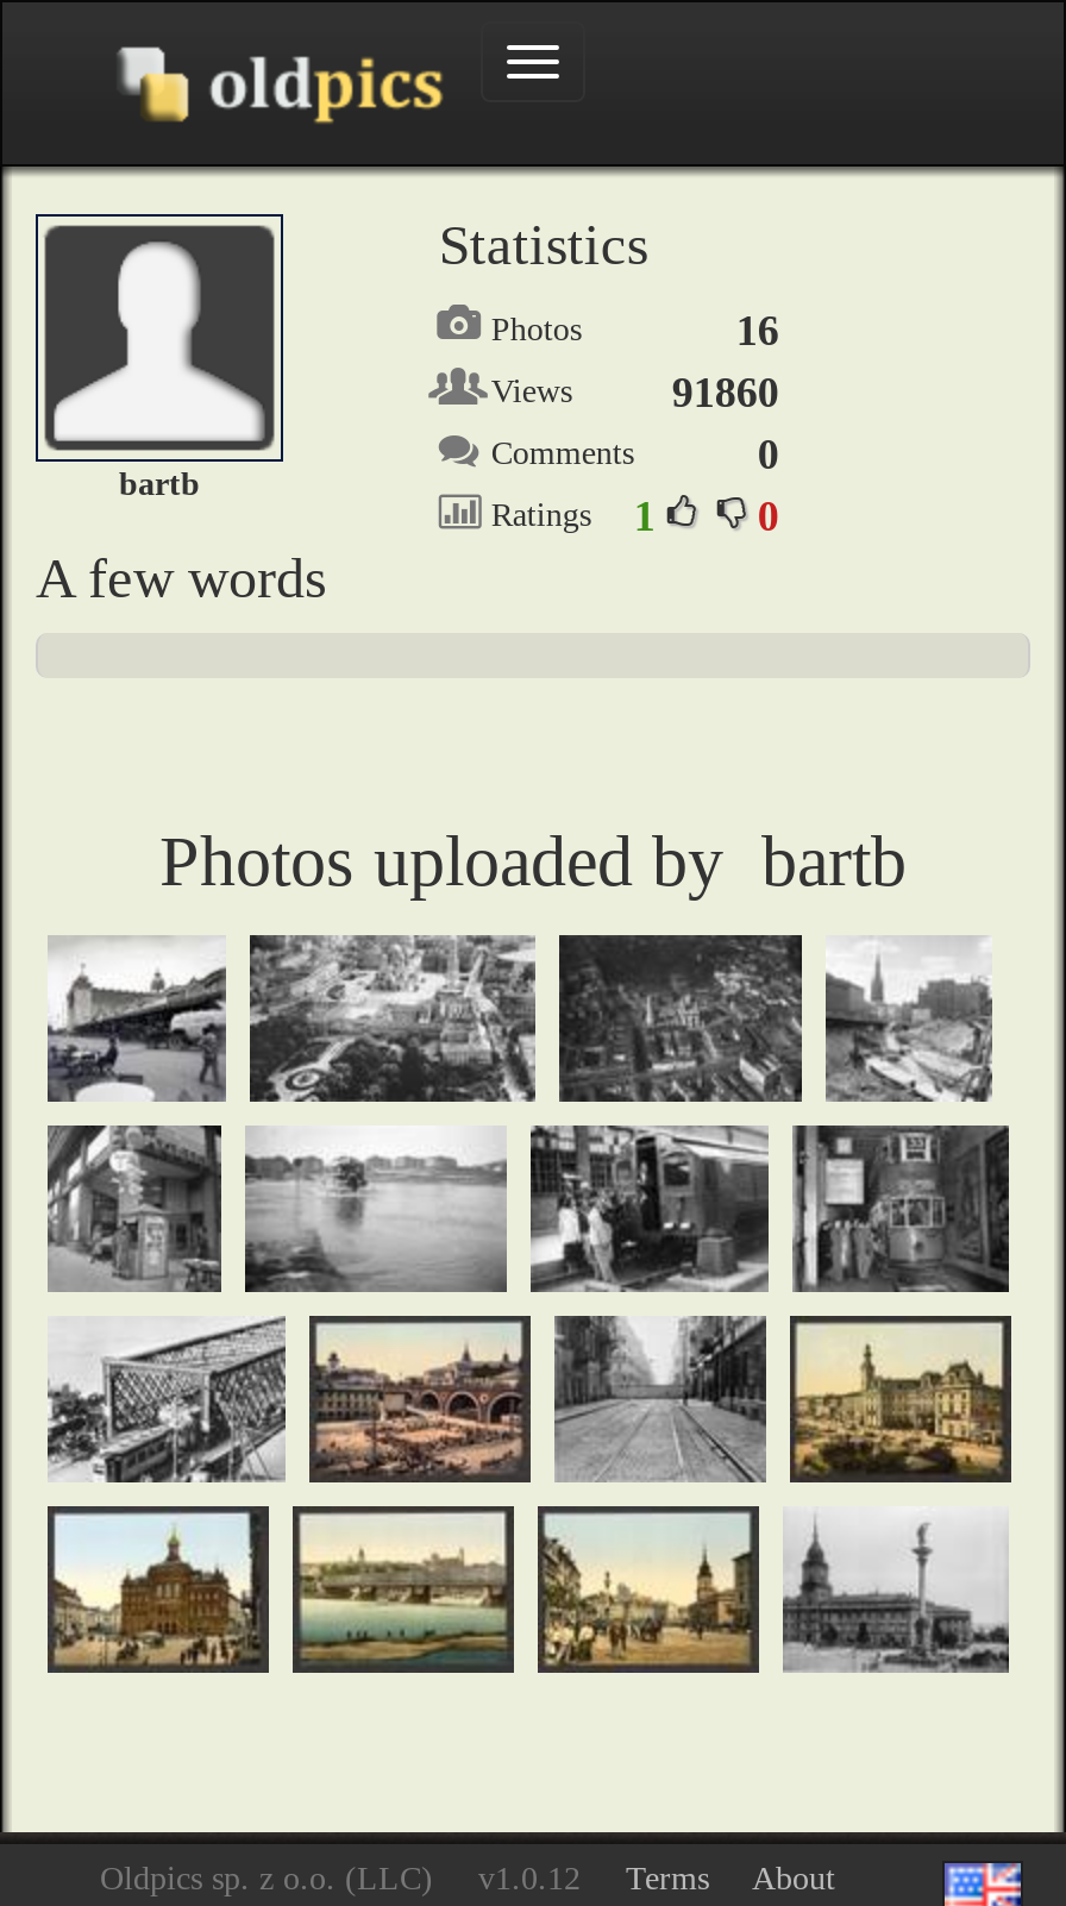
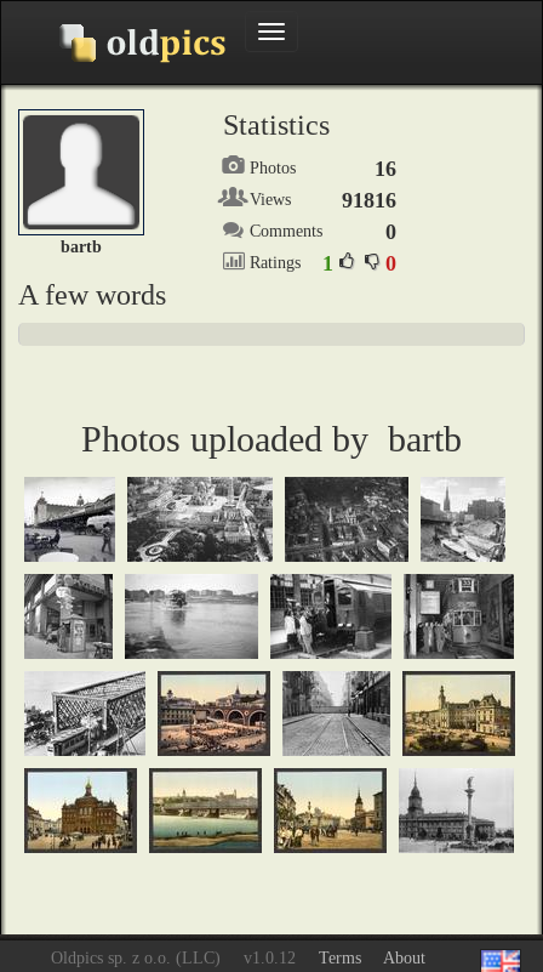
[672,369,779,416] 91860 -> [342,188,397,212] 91816

